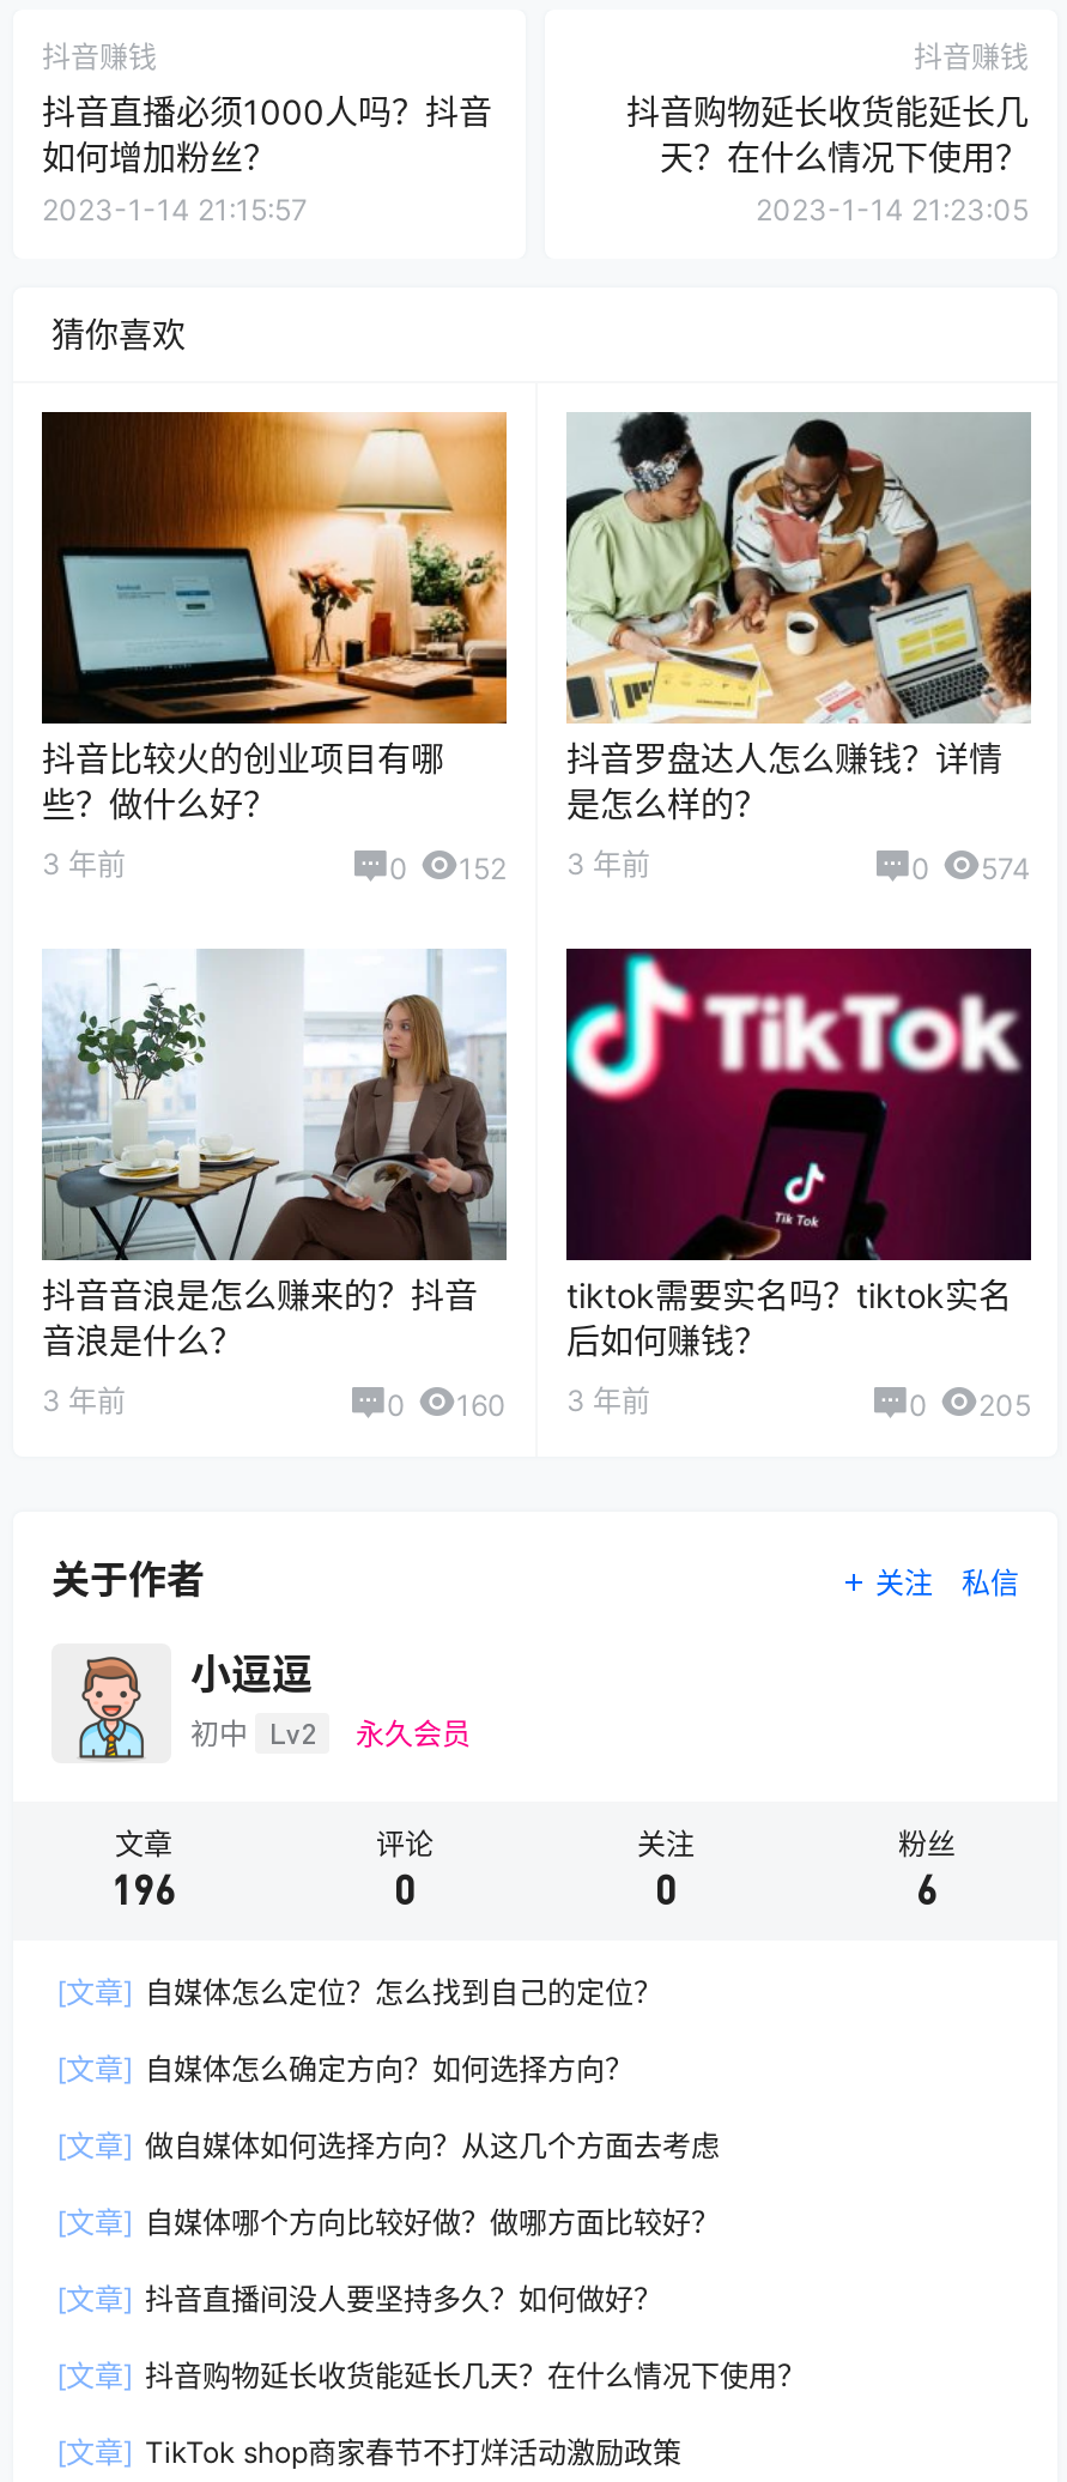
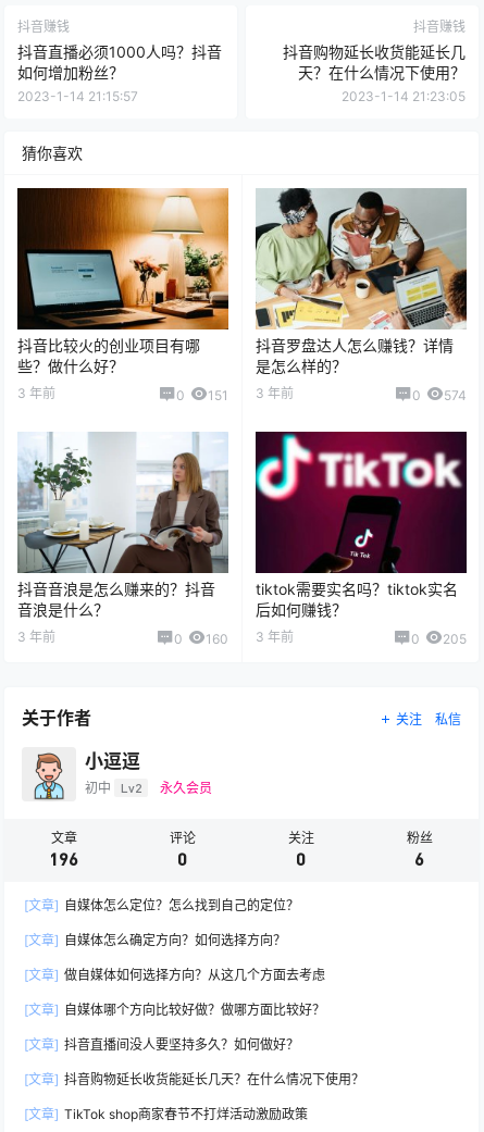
[459,850,507,886] 152 -> [208,387,228,403] 151

